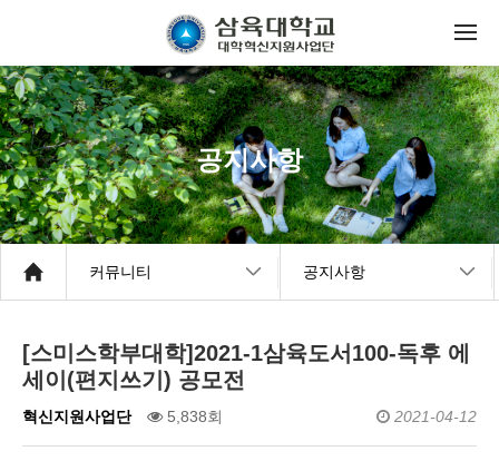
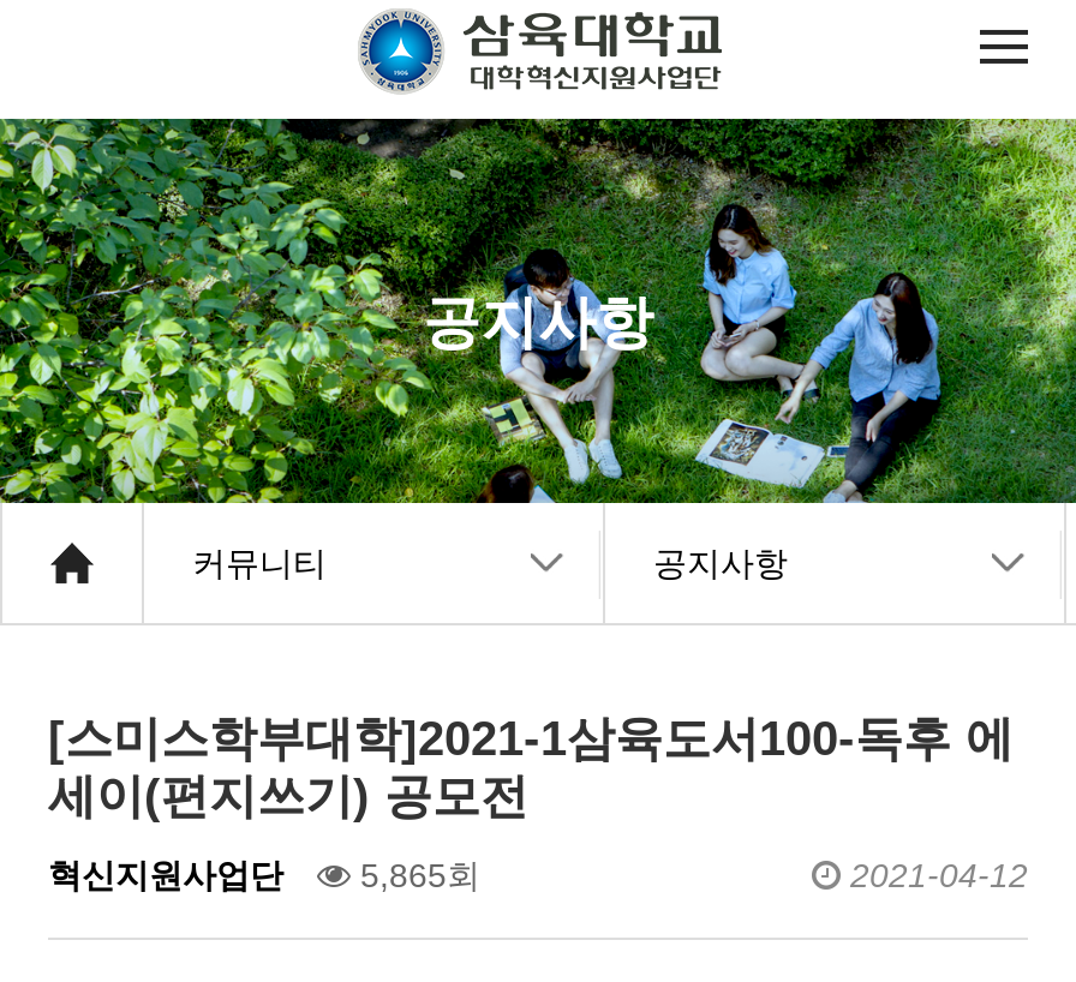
[22,408,223,425] 혁신지원사업단 5,838회 -> [48,856,480,894] 혁신지원사업단 5,865회

